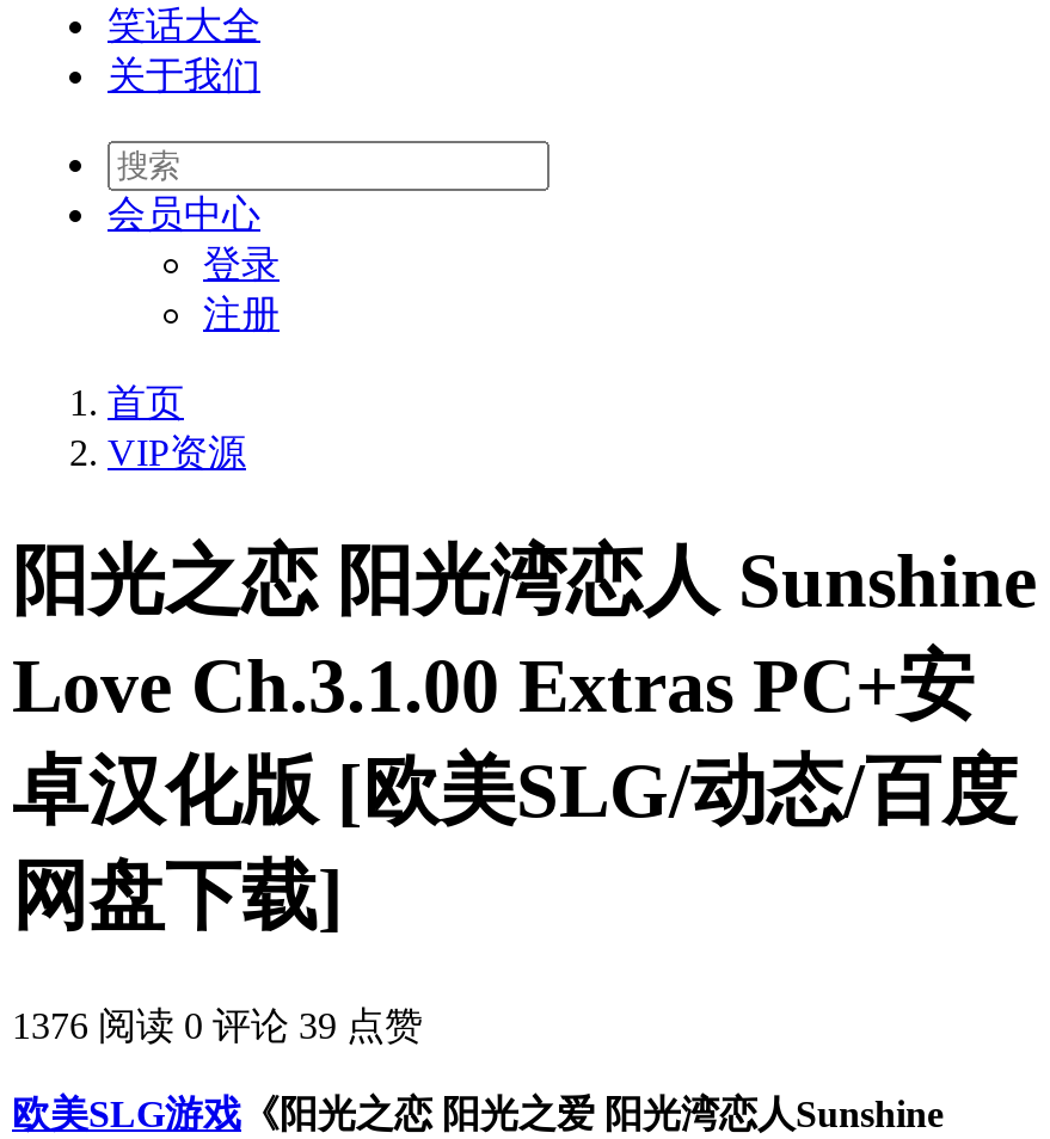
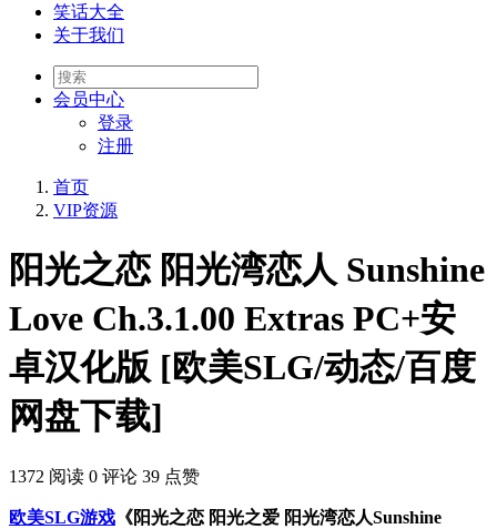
[12,1005,423,1046] 1376 阅读0 评论39 点赞 -> [9,467,200,486] 1372 阅读0 评论39 点赞

